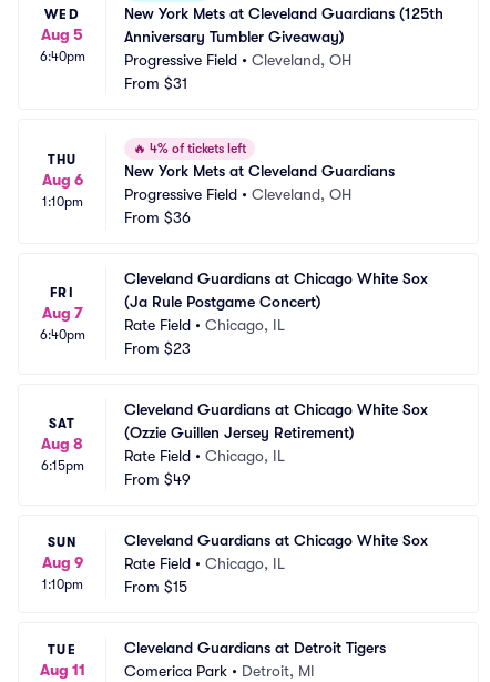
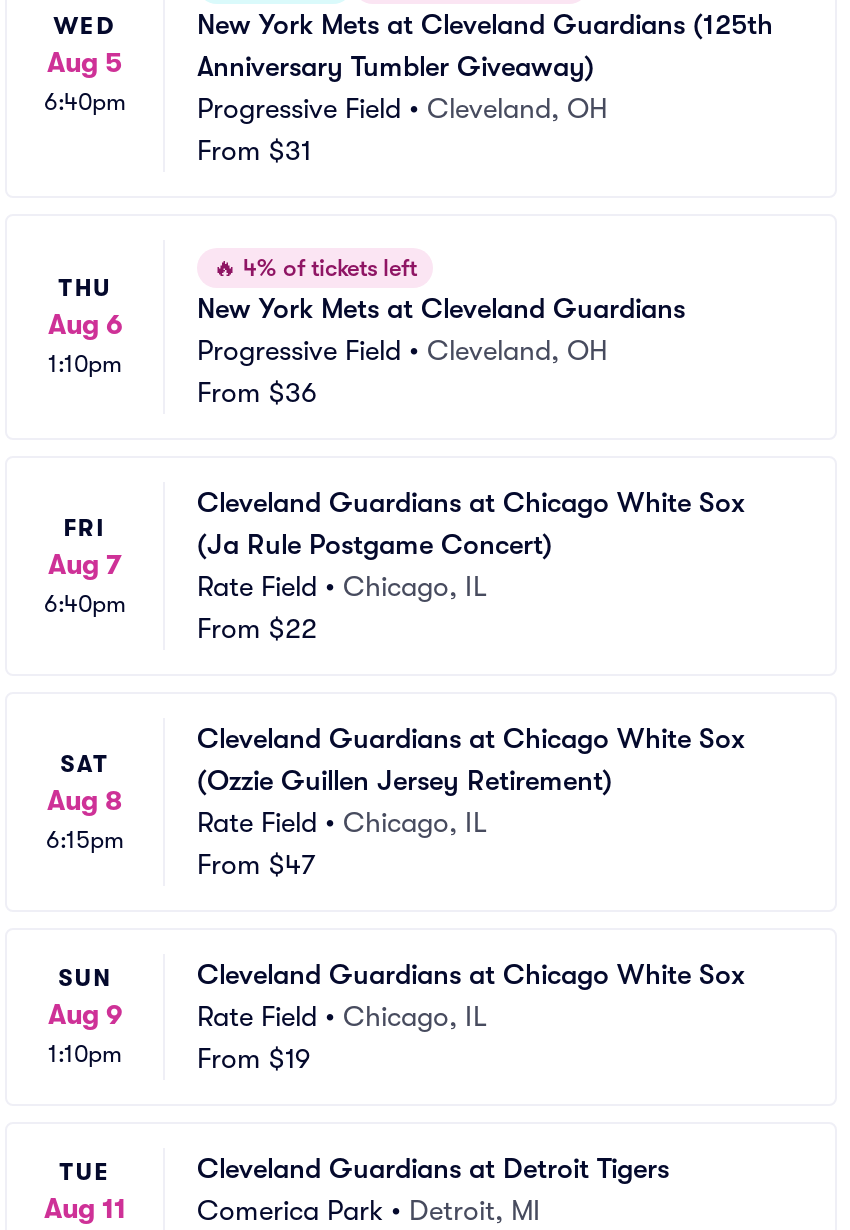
[124,339,191,357] From $23 -> [197,612,317,644] From $22
[124,470,191,488] From $49 -> [197,848,315,880] From $47
[124,578,187,596] From $15 -> [197,1042,311,1074] From $19

